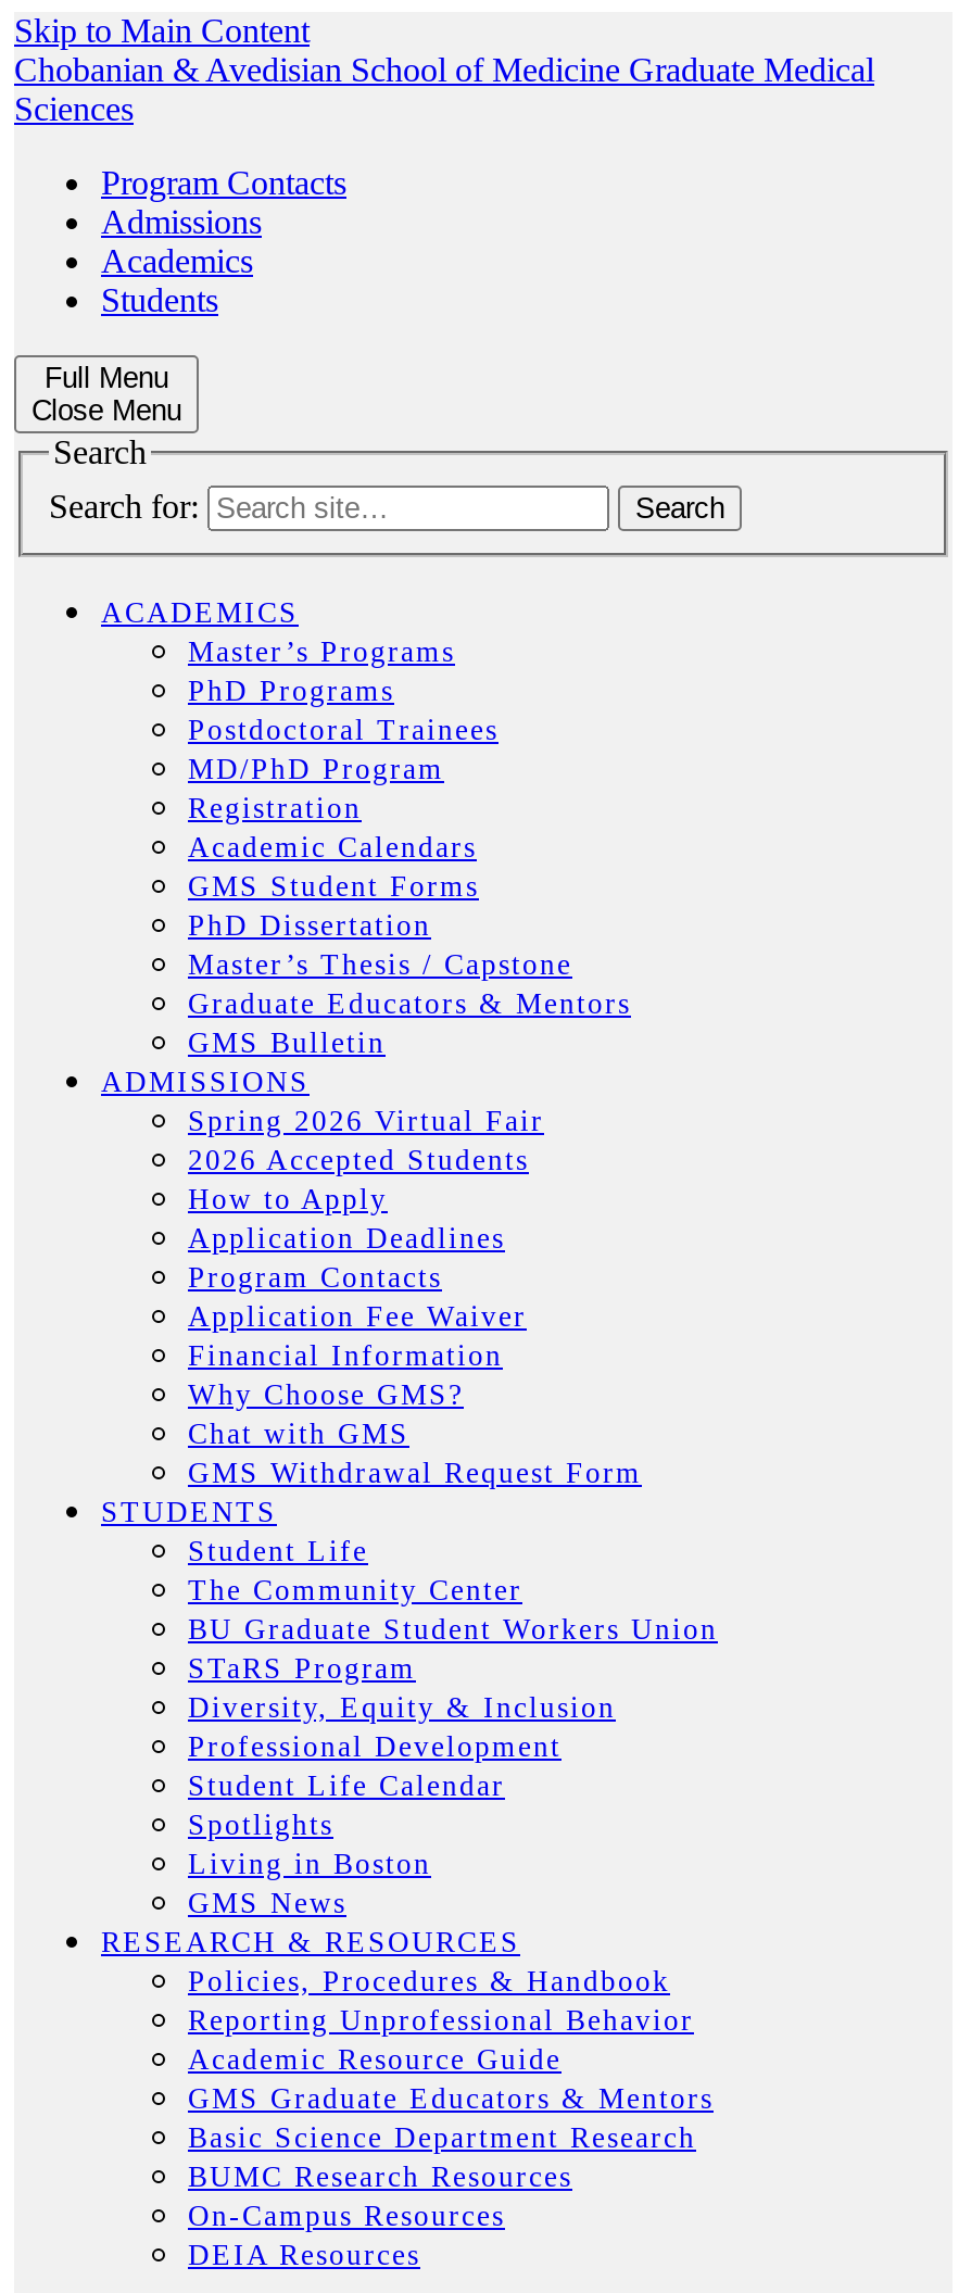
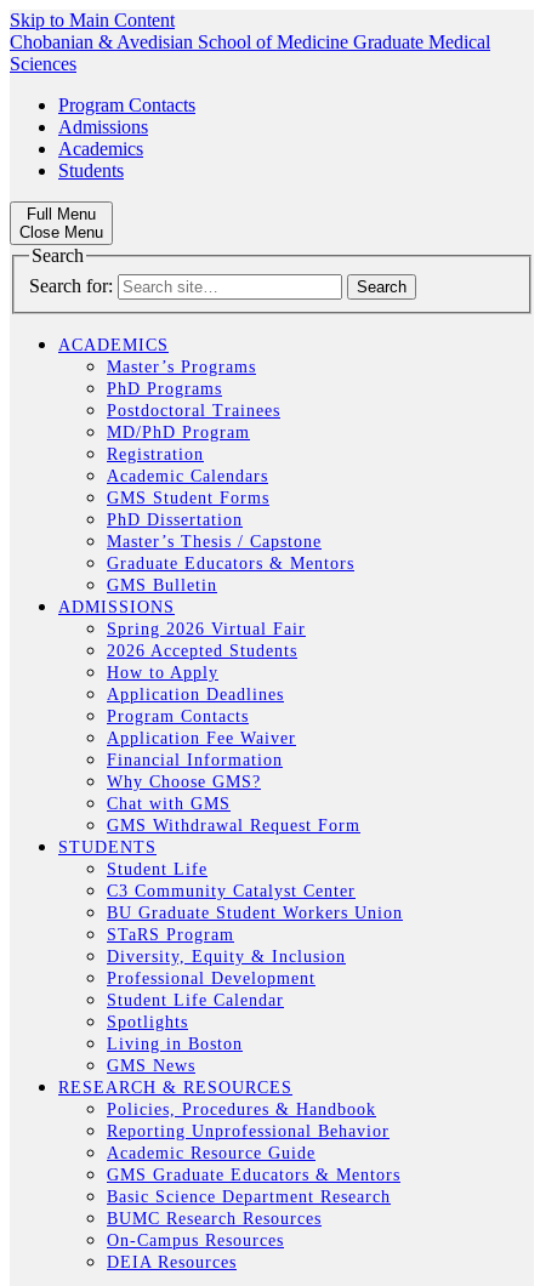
[188,1573,522,1606] The Community Center -> [107,882,356,900] C3 Community Catalyst Center

